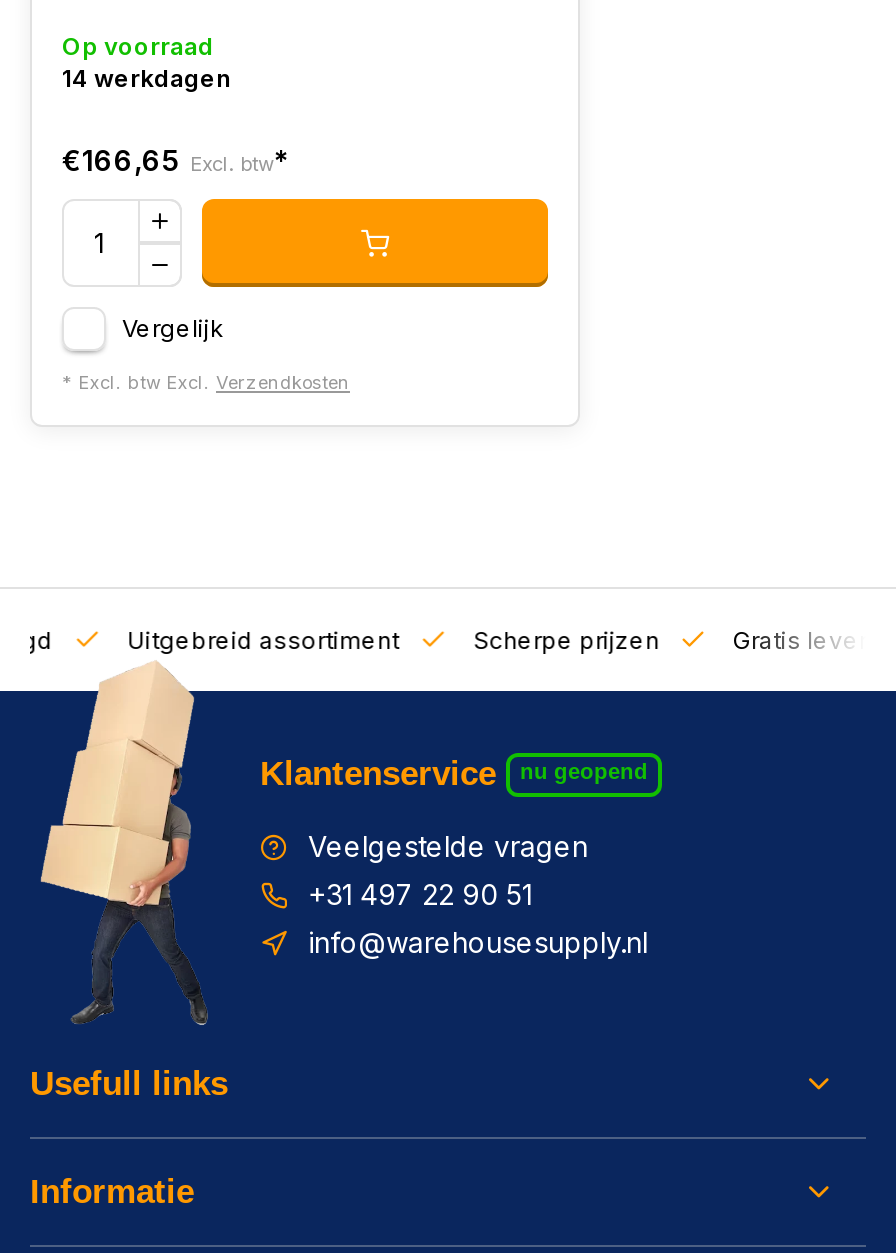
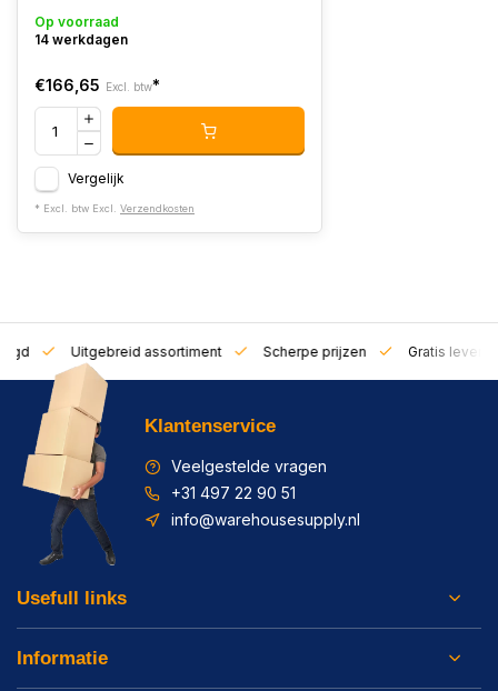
[520,758,648,782] nu geopend -> none

